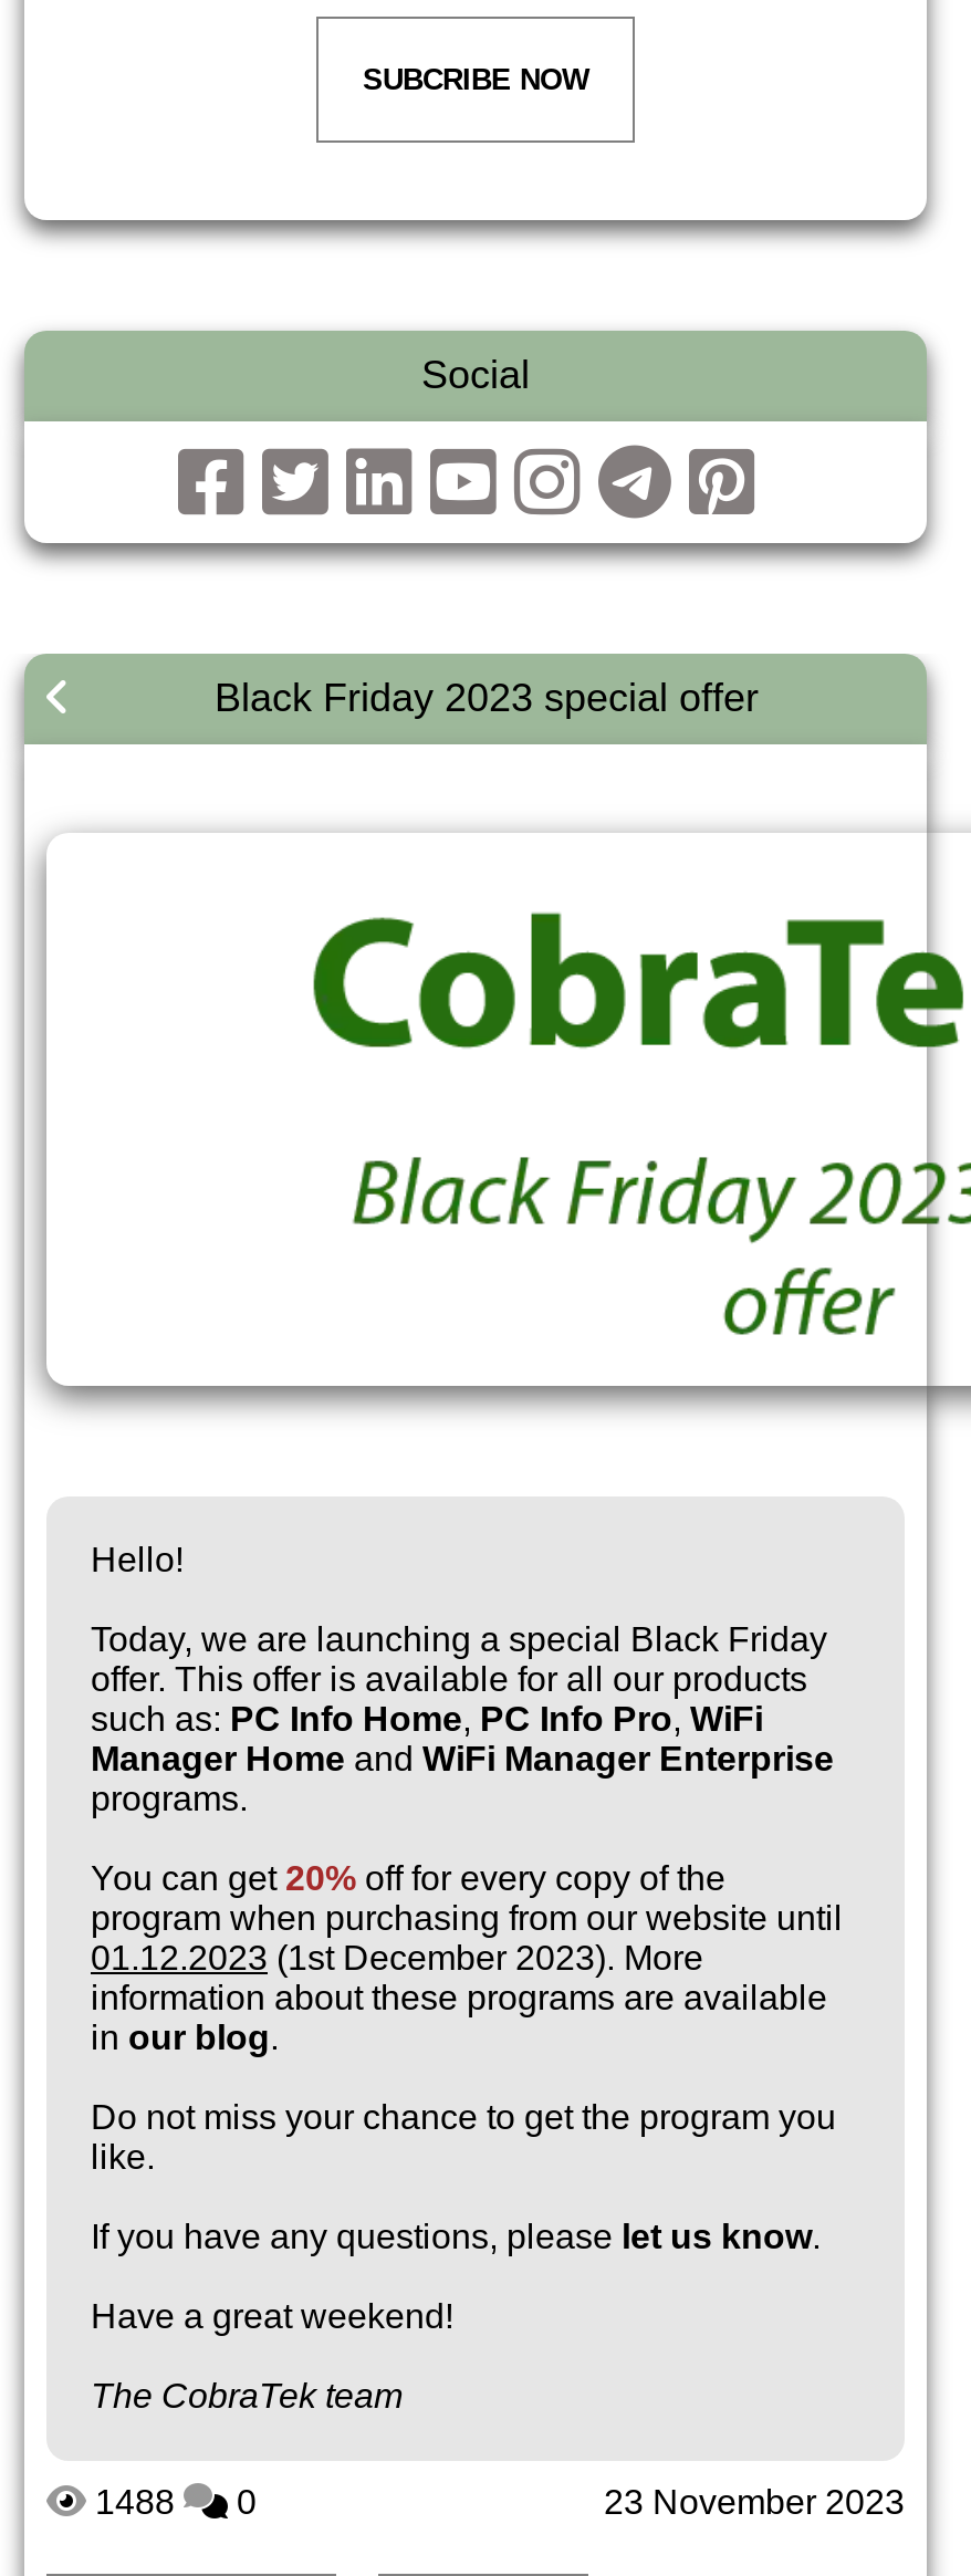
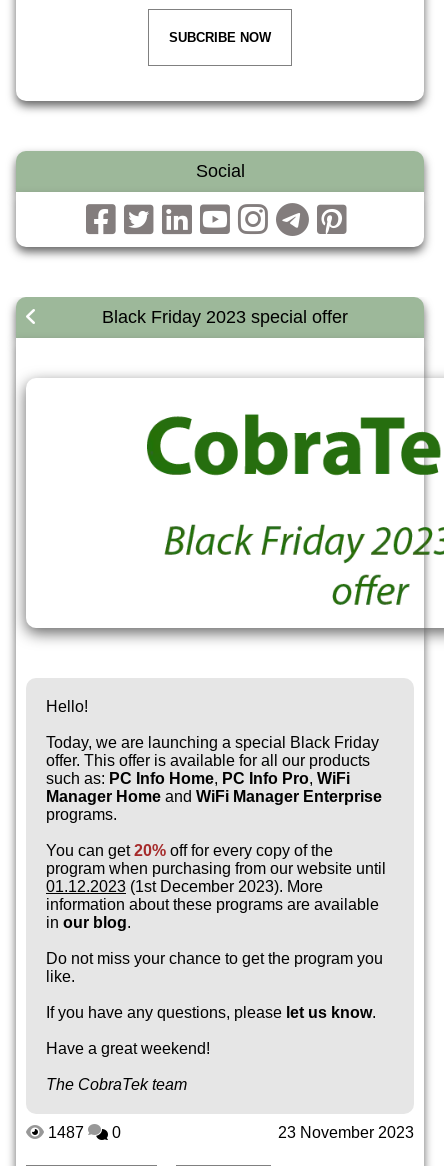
[86,2483,257,2521] 1488 0 -> [44,1124,121,1141] 1487 0

